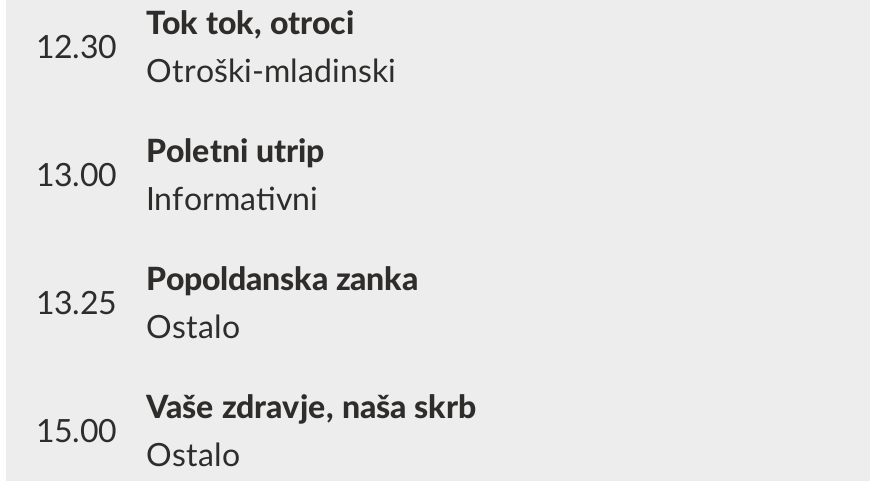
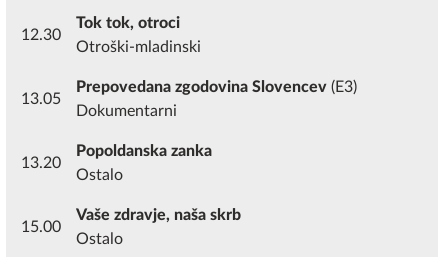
[146,136,324,168] Poletni utrip -> [76,79,357,95] Prepovedana zgodovina Slovencev (E3)
[36,160,116,192] 13.00 -> [21,91,61,107] 13.05
[146,184,318,216] Informativni -> [76,103,177,119] Dokumentarni
[36,288,116,320] 13.25 -> [21,155,61,171] 13.20

